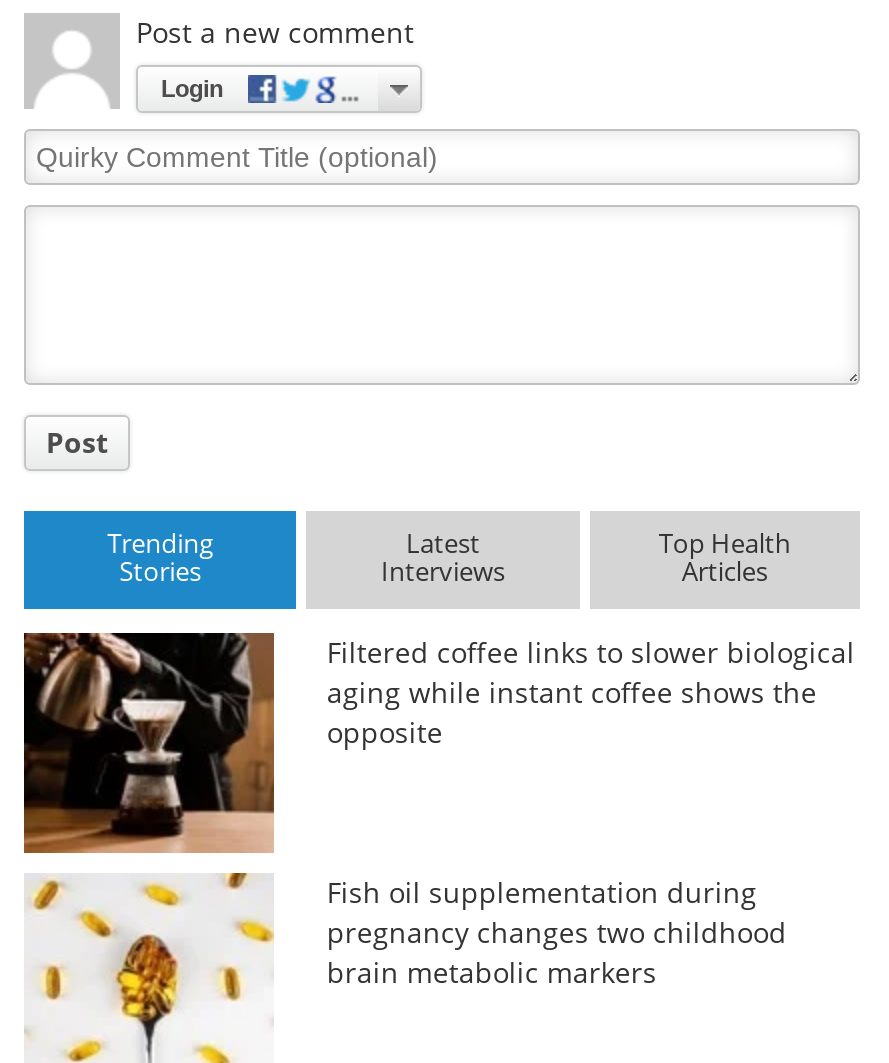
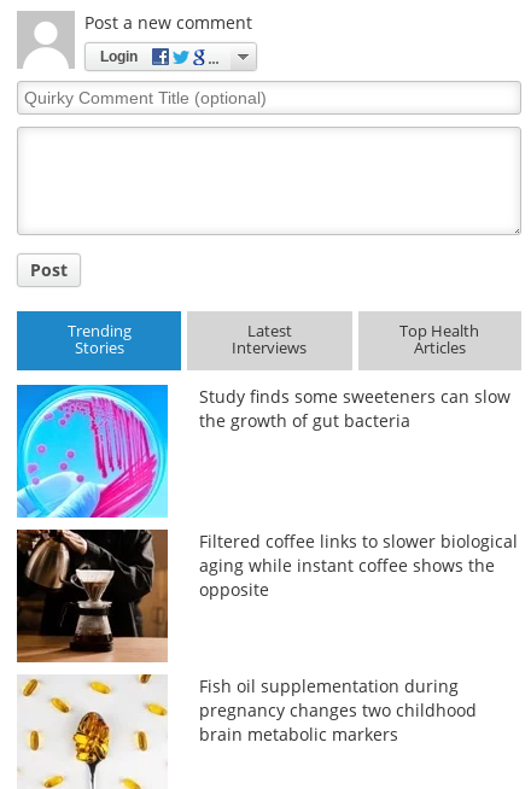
none -> [16,384,511,519] [image] | Study finds some sweeteners can slow | the growth of gut bacteria

